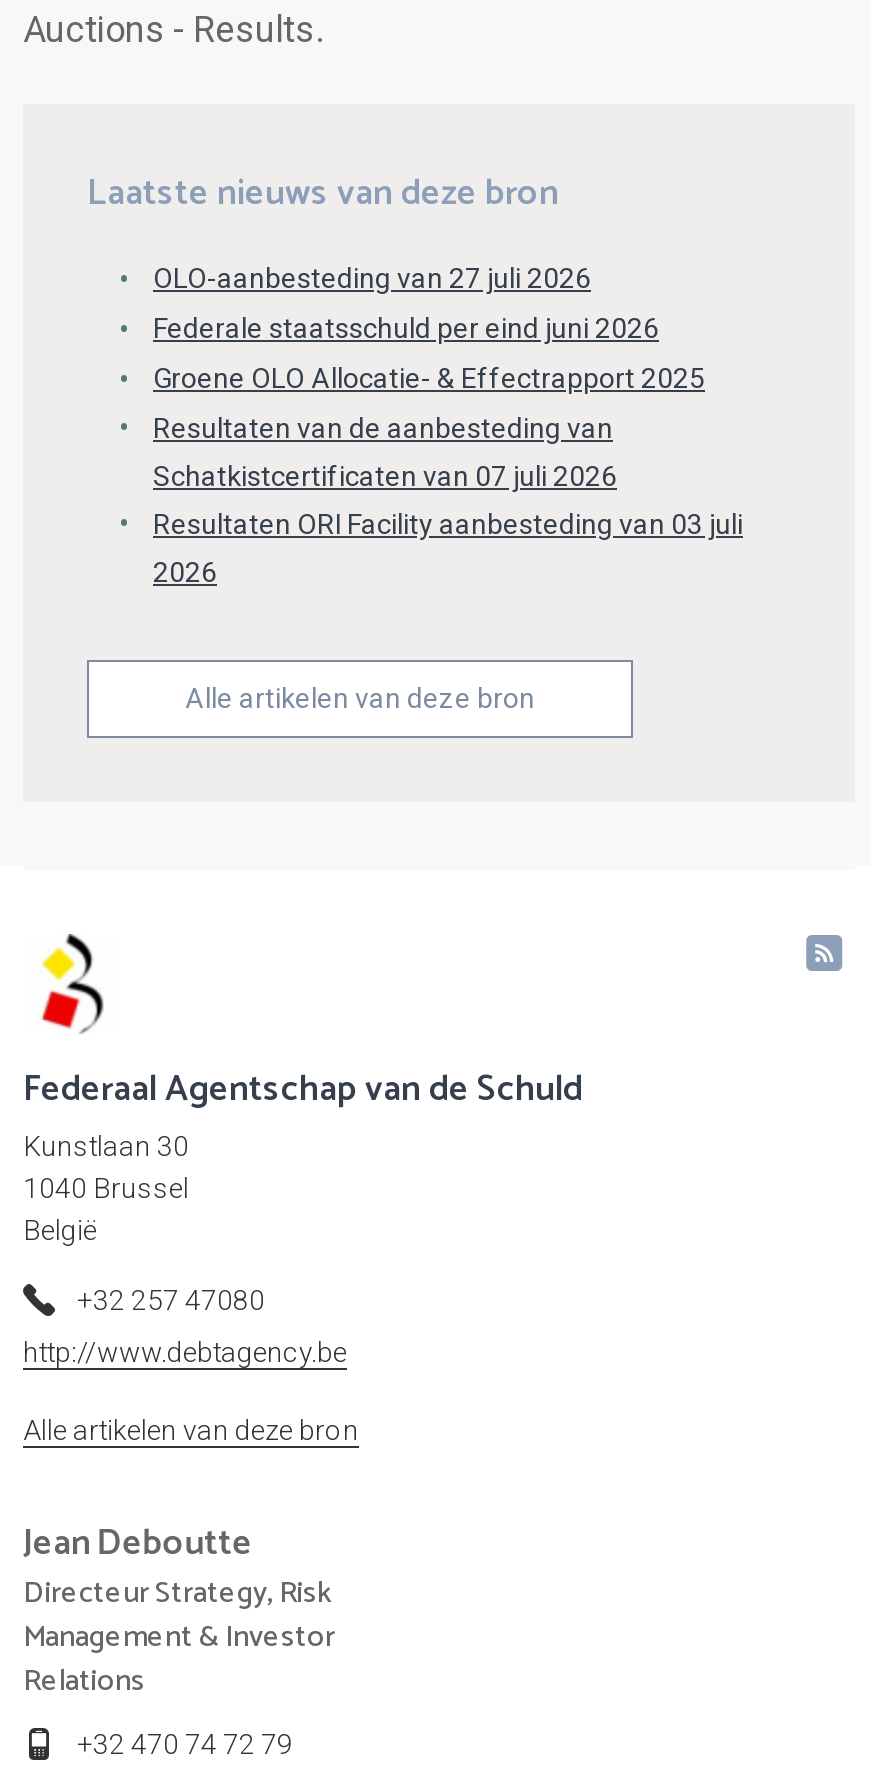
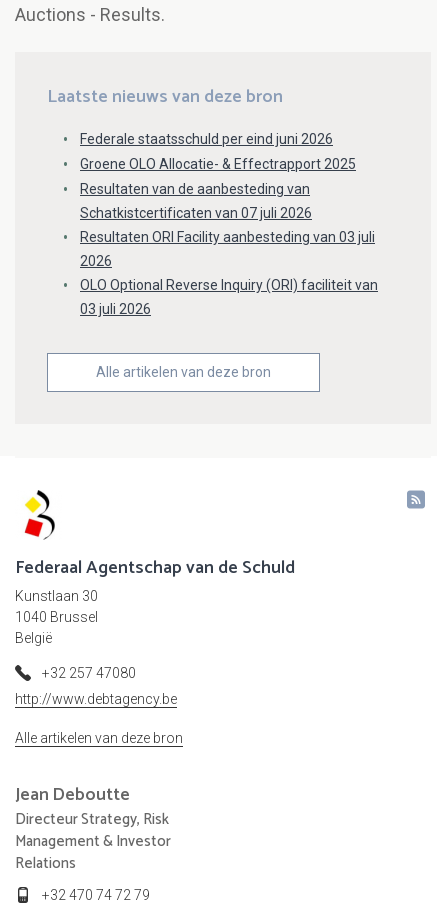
[153,262,591,294] OLO-aanbesteding van 27 juli 2026 -> none
moved [153,312,743,587] -> [80,131,375,269]: Federale staatsschuld per eind juni 2026 | Groene OLO Allocatie- & Effectrapport 2025 | Resultaten van de aanbesteding van | Schatkistcertificaten van 07 juli 2026 | Resultaten ORI Facility aanbesteding van 03 juli | 2026
none -> [80,277,378,317] OLO Optional Reverse Inquiry (ORI) faciliteit van | 03 juli 2026

